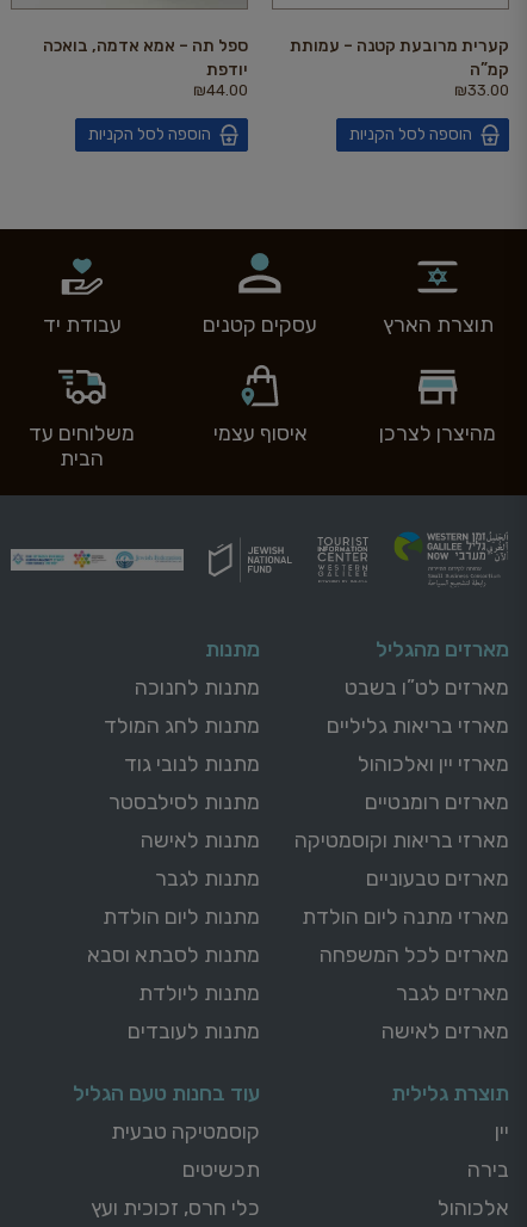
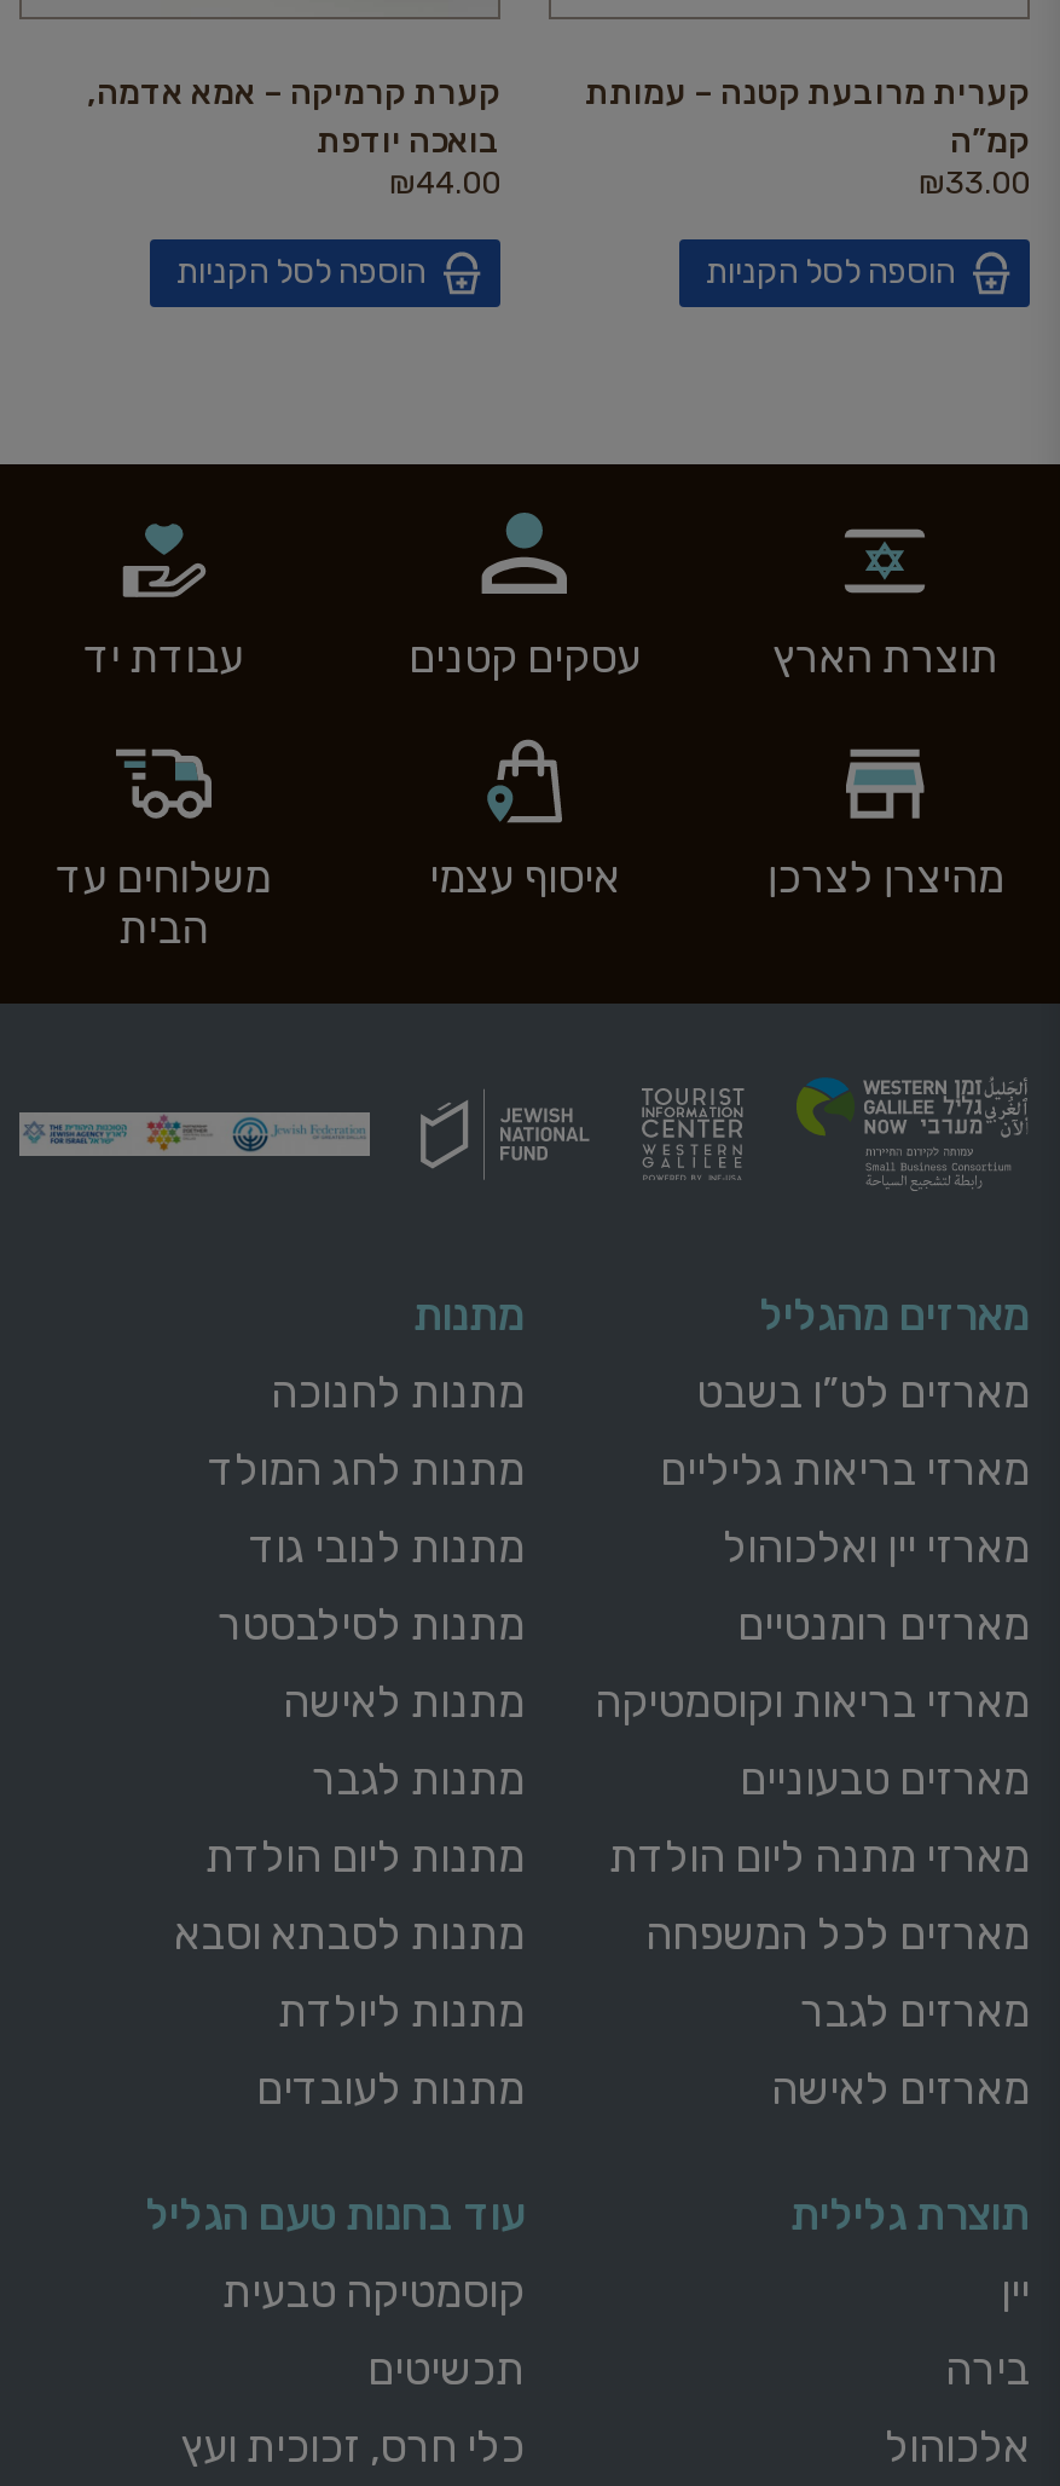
[43,35,248,80] ספל תה – אמא אדמה, בואכה | יודפת -> [87,72,500,161] קערת קרמיקה – אמא אדמה, | בואכה יודפת

